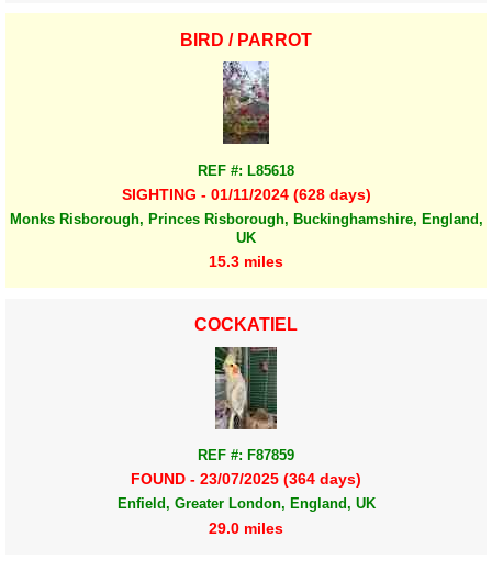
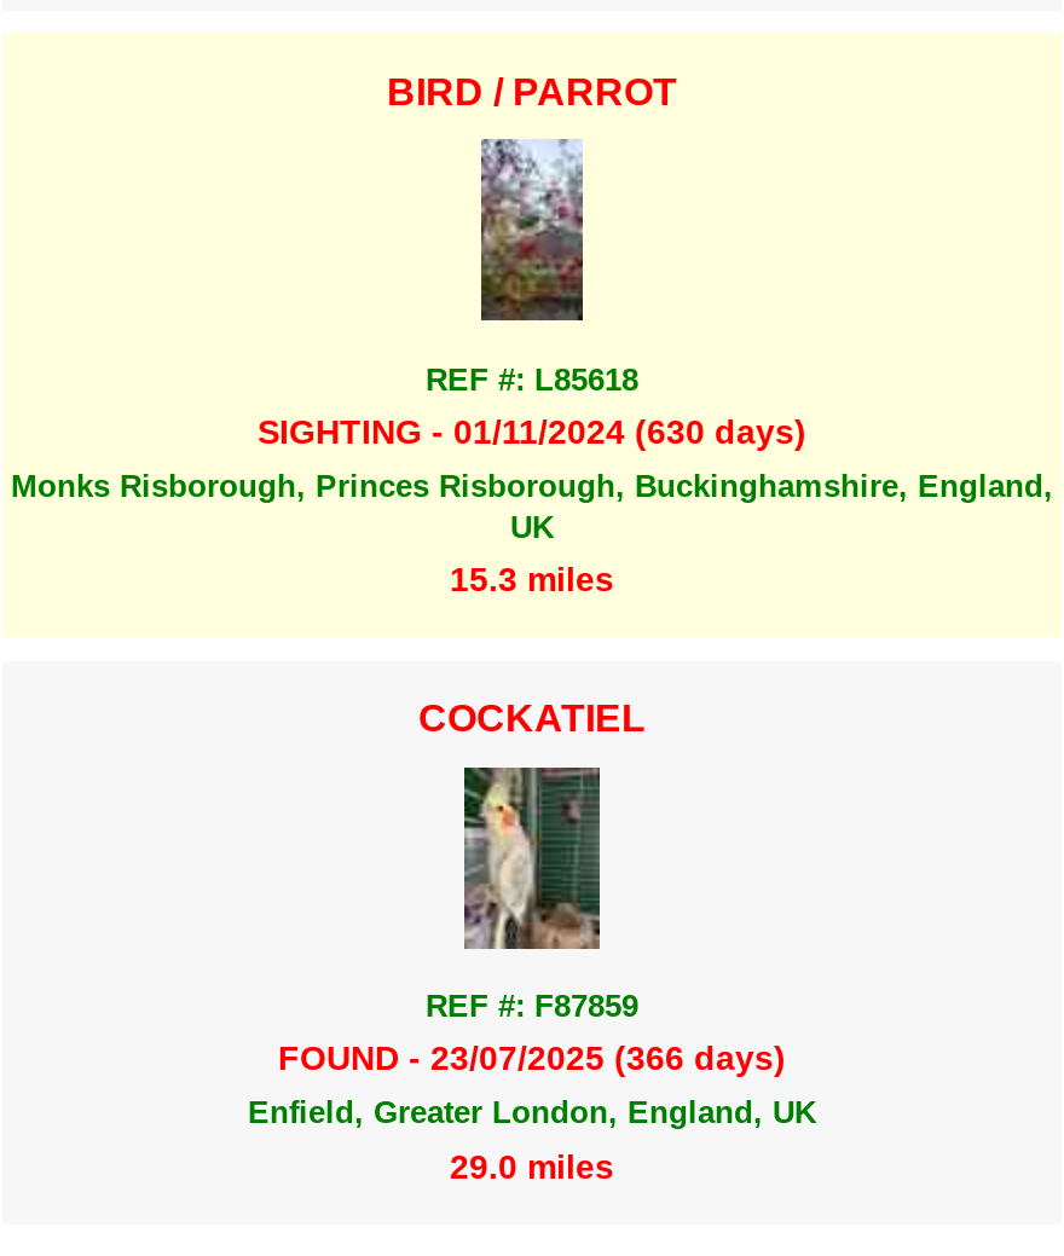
[121,185,371,203] SIGHTING - 01/11/2024 (628 days) -> [258,412,806,450] SIGHTING - 01/11/2024 (630 days)
[131,470,361,488] FOUND - 23/07/2025 (364 days) -> [278,1039,786,1078] FOUND - 23/07/2025 (366 days)

